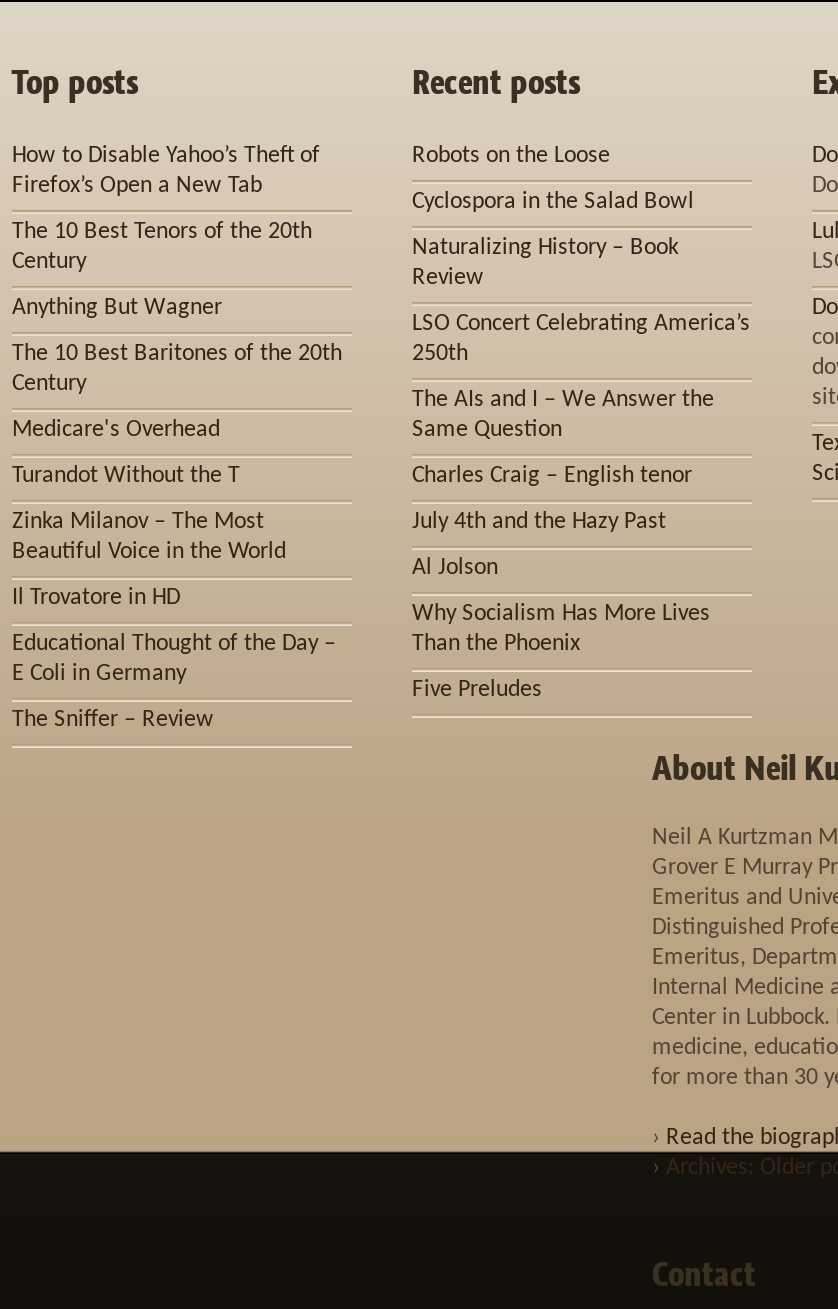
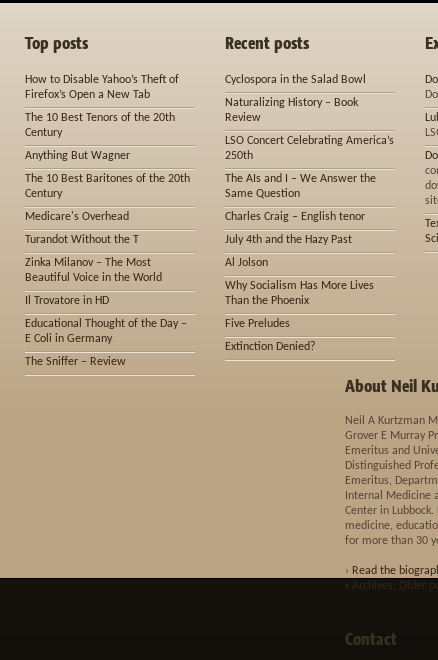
[412,144,610,168] Robots on the Loose -> none
moved [412,190,750,702] -> [225,74,394,330]: Cyclospora in the Salad Bowl | Naturalizing History – Book | Review | ... | Than the Phoenix | Five Preludes
none -> [225,341,316,353] Extinction Denied?

